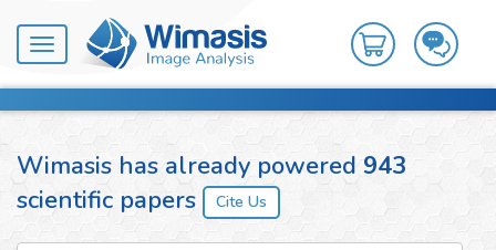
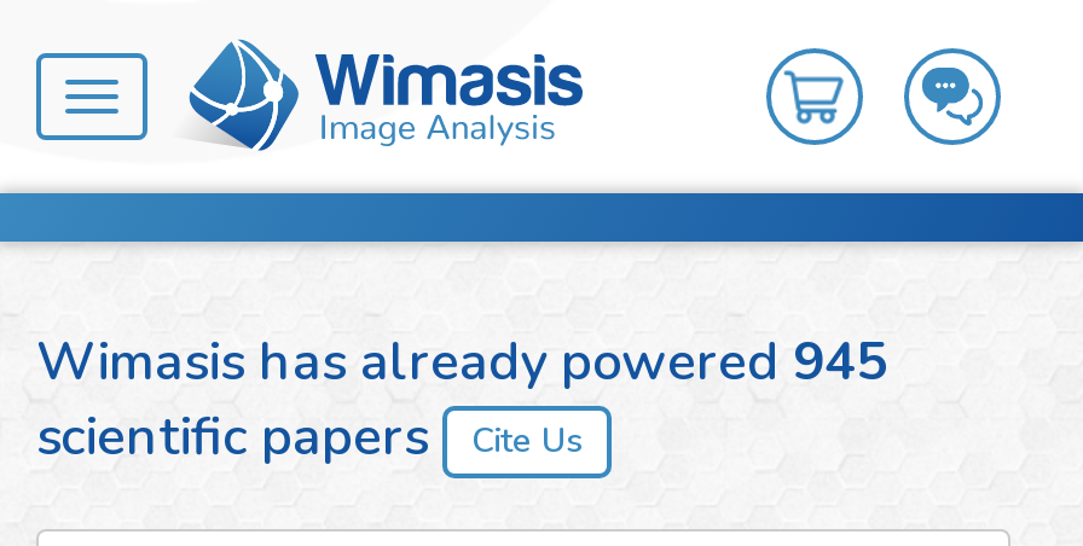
[17,149,406,183] Wimasis has already powered 943 -> [36,326,887,399] Wimasis has already powered 945

